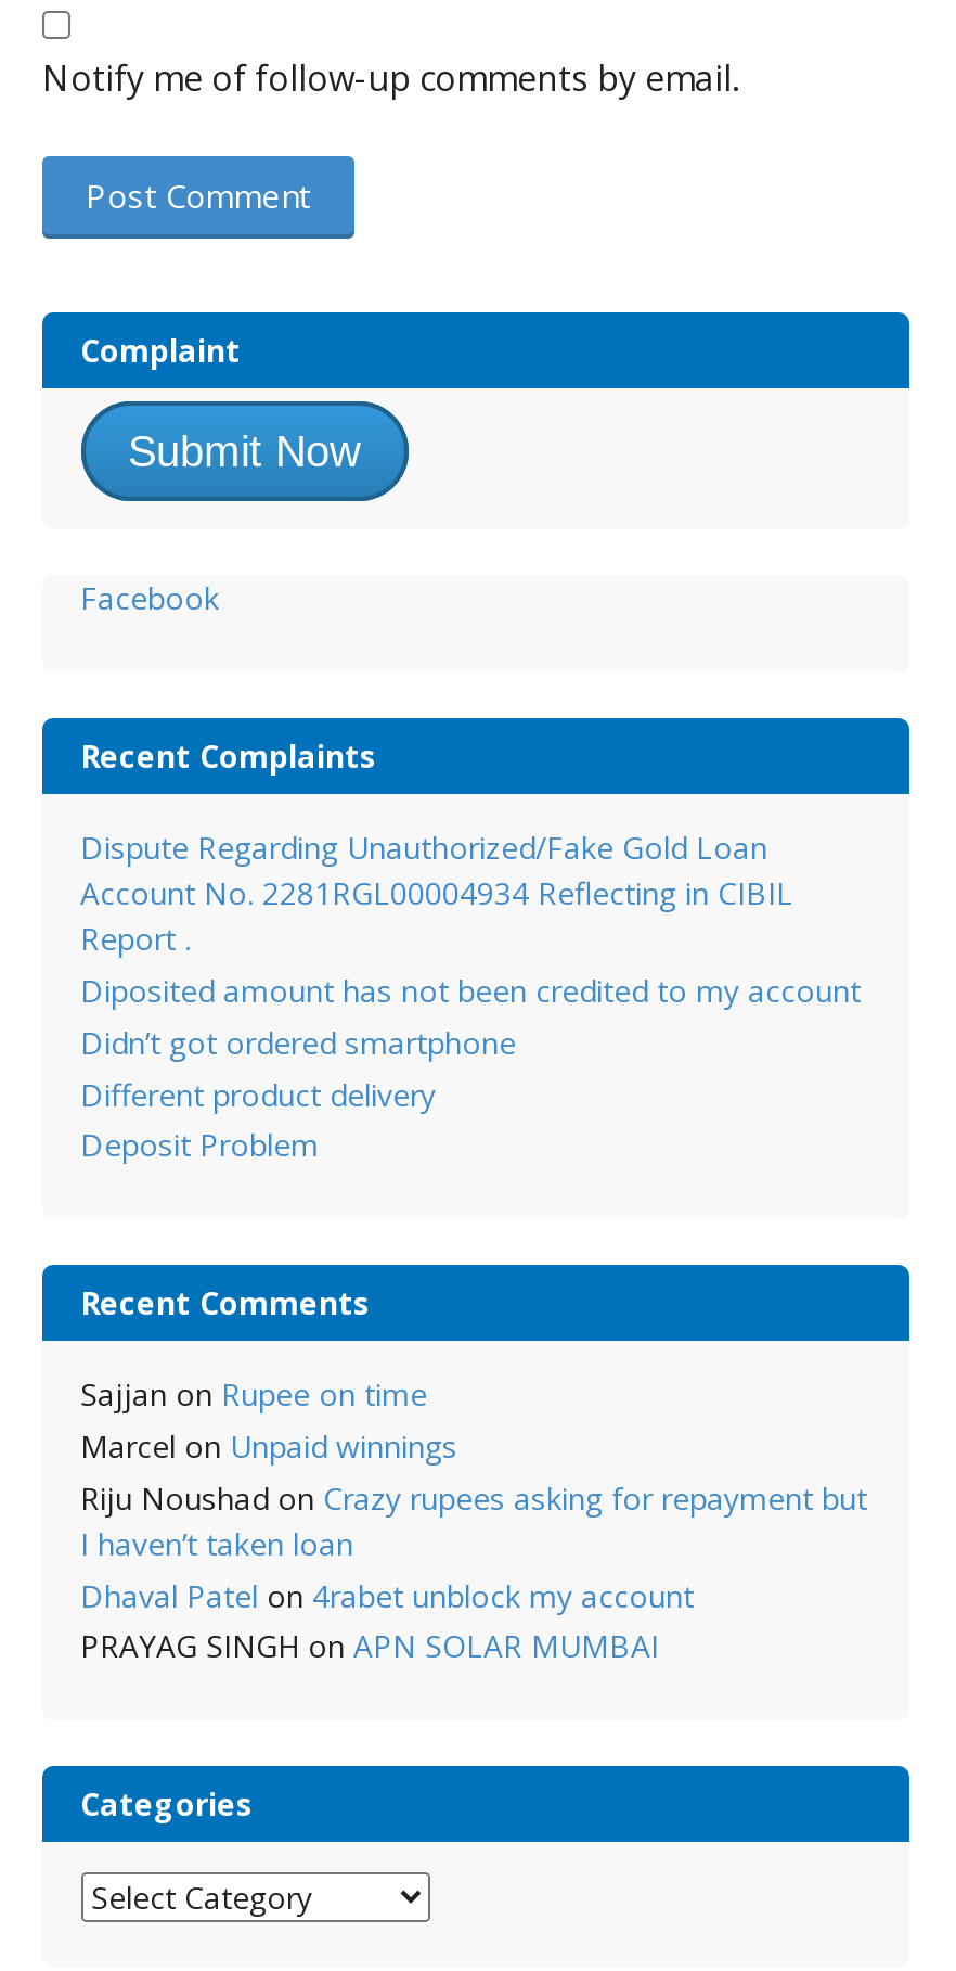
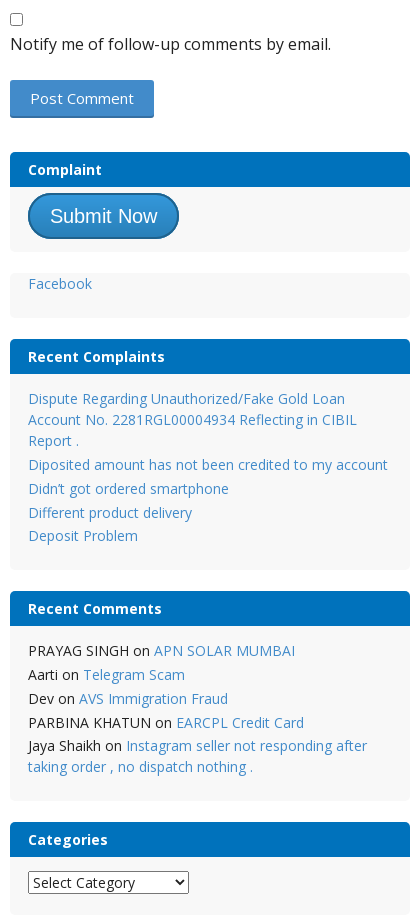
[80,1374,867,1615] Sajjan on Rupee on time | Marcel on Unpaid winnings | Riju Noushad on Crazy rupees asking for repayment but | I haven’t taken loan | Dhaval Patel on 4rabet unblock my account -> none
moved [80,1626,659,1667] -> [27,641,294,660]: PRAYAG SINGH on APN SOLAR MUMBAI
none -> [27,665,366,776] Aarti on Telegram Scam | Dev on AVS Immigration Fraud | PARBINA KHATUN on EARCPL Credit Card | Jaya Shaikh on Instagram seller not responding after | taking order , no dispatch nothing .

